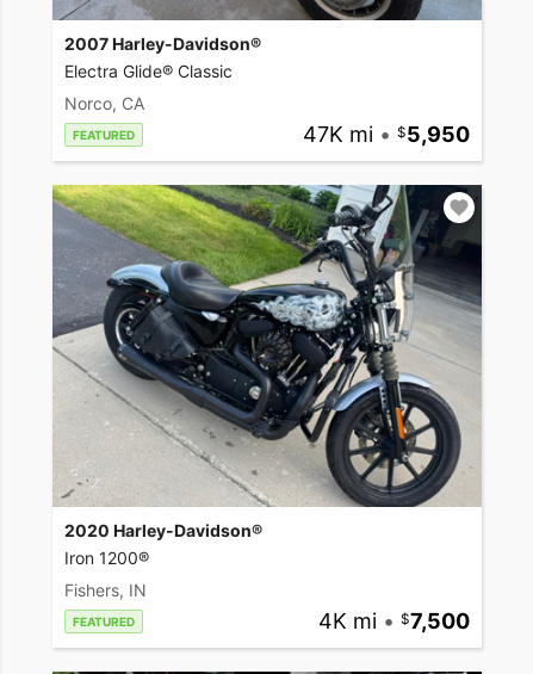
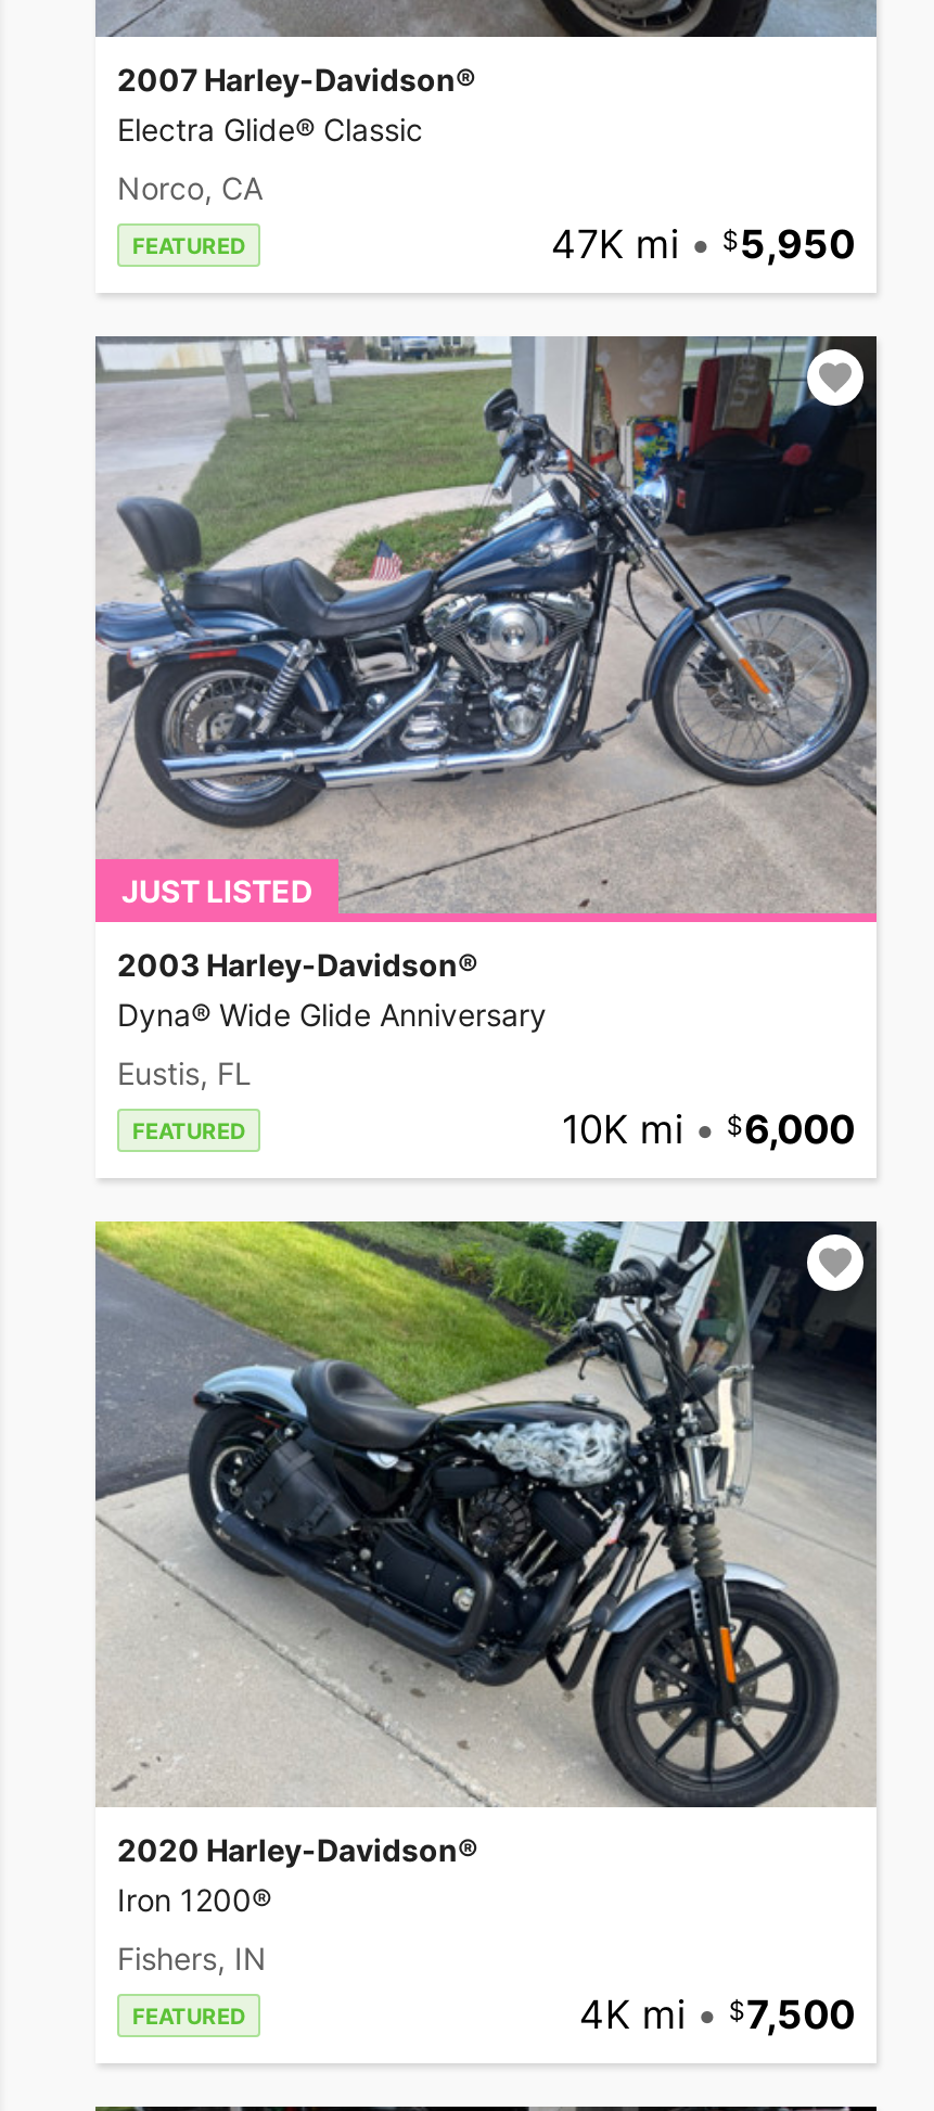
none -> [98,334,877,1153] [image] | JUST LISTED | 2003 Harley-Davidson® | Dyna® Wide Glide Anniversary | Eustis, FL | FEATURED | 10K mi • | 6,000

